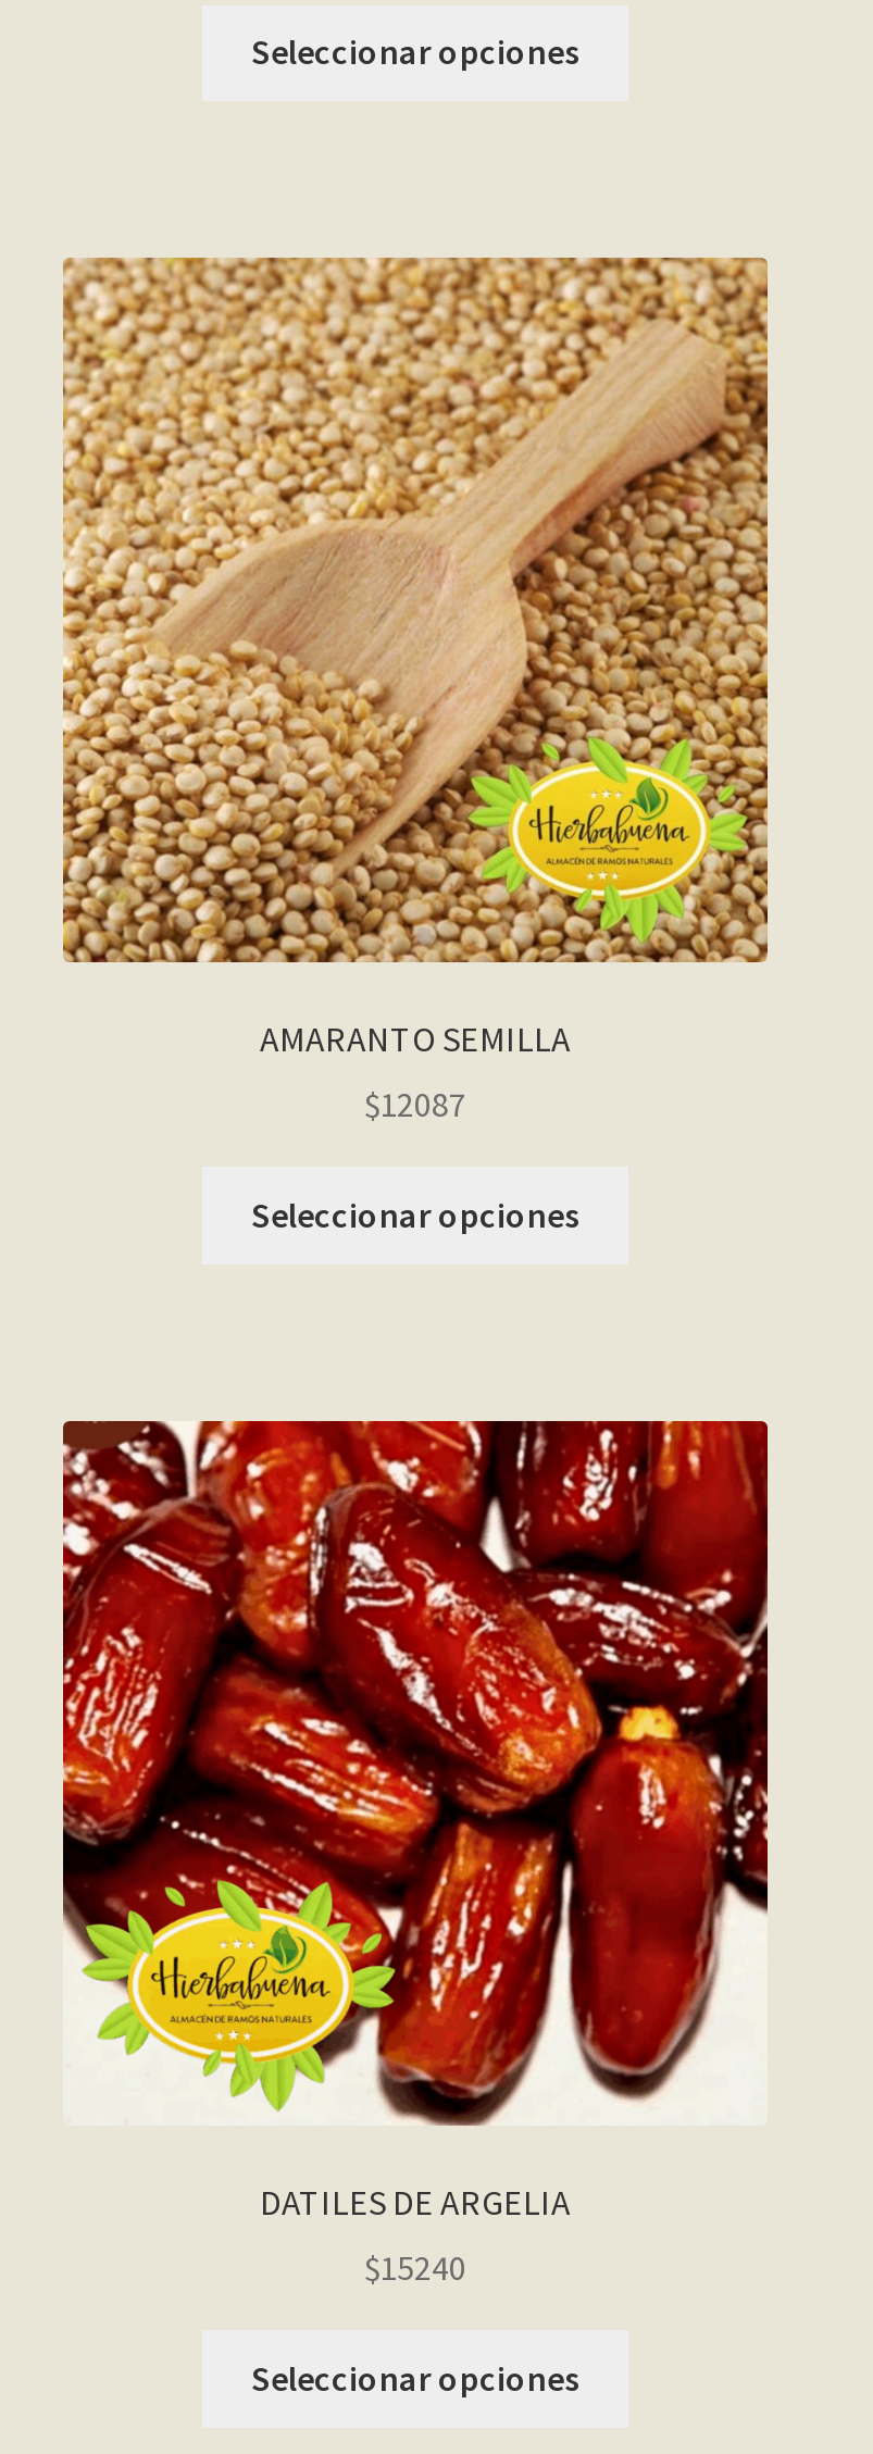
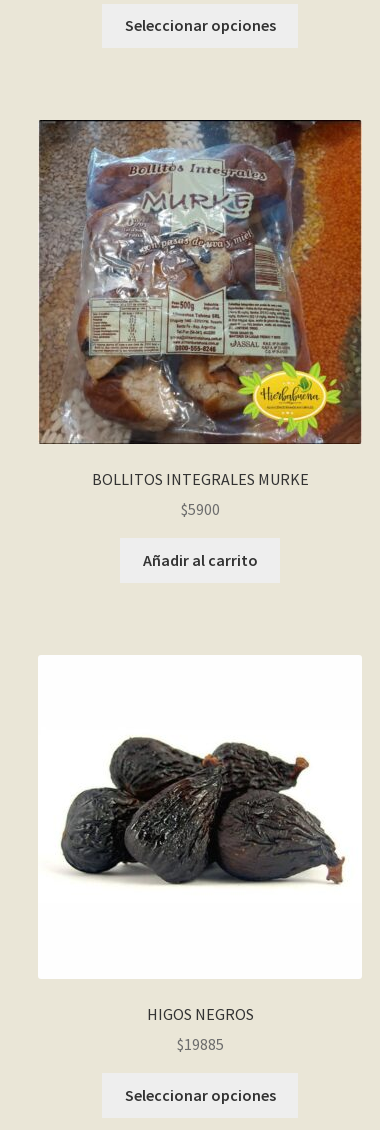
[61,256,770,1059] [image] | AMARANTO SEMILLA -> [38,119,362,489] [image] | BOLLITOS INTEGRALES MURKE
[364,1083,466,1126] $12087 -> [180,499,219,519] $5900
[251,1193,579,1237] Seleccionar opciones -> [142,550,257,570] Añadir al carrito
[61,1419,770,2222] [image] | DATILES DE ARGELIA -> [38,655,362,1023] [image] | HIGOS NEGROS
[364,2246,466,2289] $15240 -> [176,1034,223,1054] $19885

